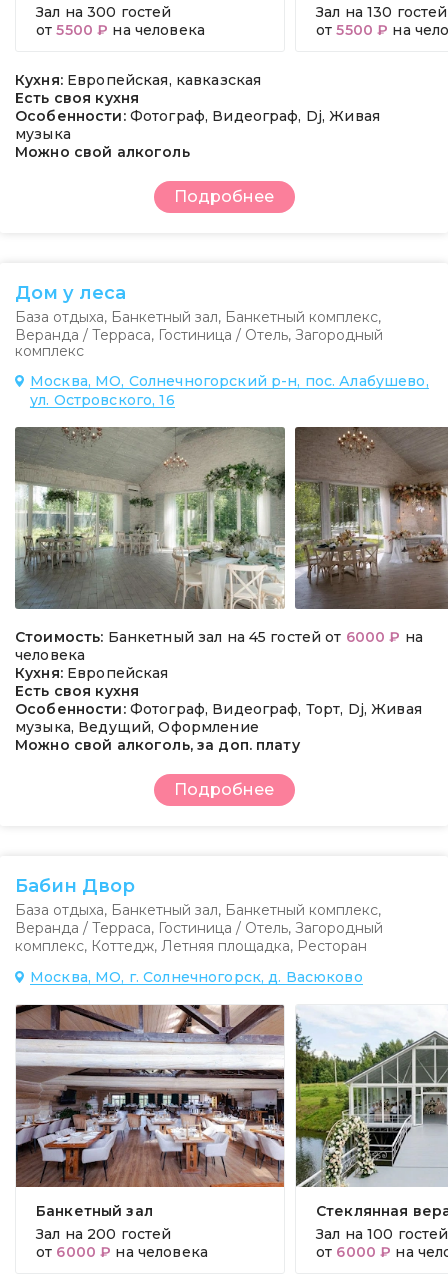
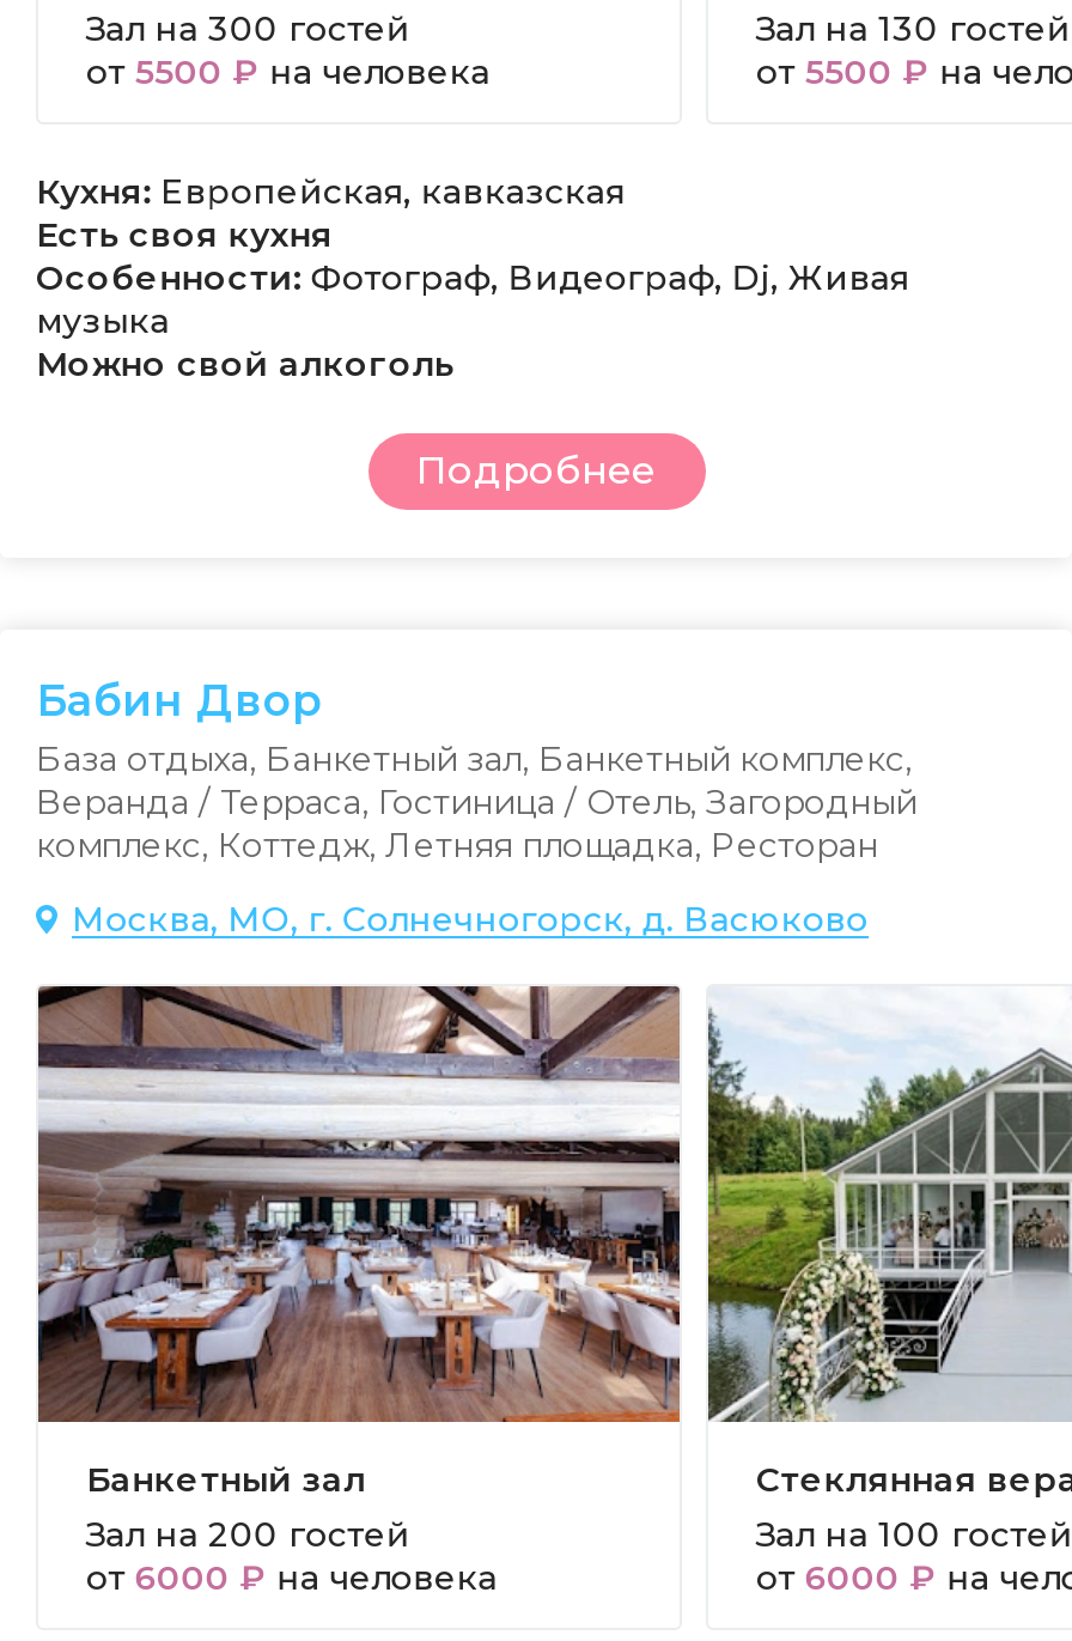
[15,282,429,409] Дом у леса | База отдыха, Банкетный зал, Банкетный комплекс, | Веранда / Терраса, Гостиница / Отель, Загородный | комплекс | Москва, МО, Солнечногорский р-н, пос. Алабушево, | ул. Островского, 16 -> none
[14,426,423,799] [image] | Стоимость: Банкетный зал на 45 гостей от 6000 ₽ на | человека | Кухня: Европейская | Есть своя кухня | Особенности: Фотограф, Видеограф, Торт, Dj, Живая | музыка, Ведущий, Оформление | Можно свой алкоголь, за доп. плату | Подробнее -> none
[294,426,445,610] [image] -> none

